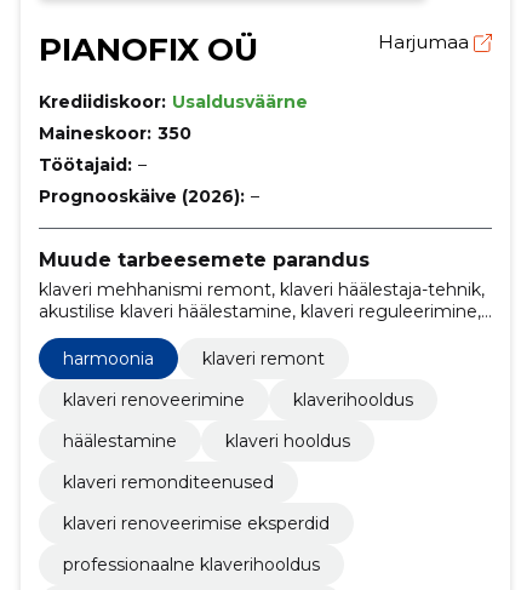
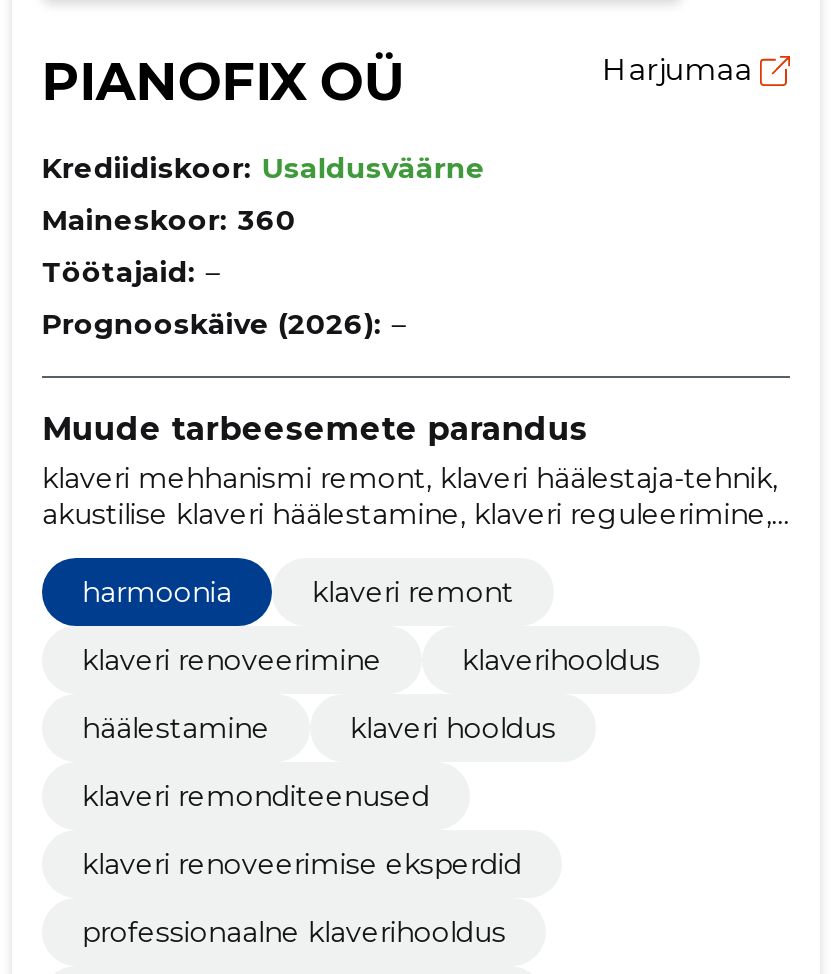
[39,122,191,144] Maineskoor: 350 -> [42,202,296,238] Maineskoor: 360

